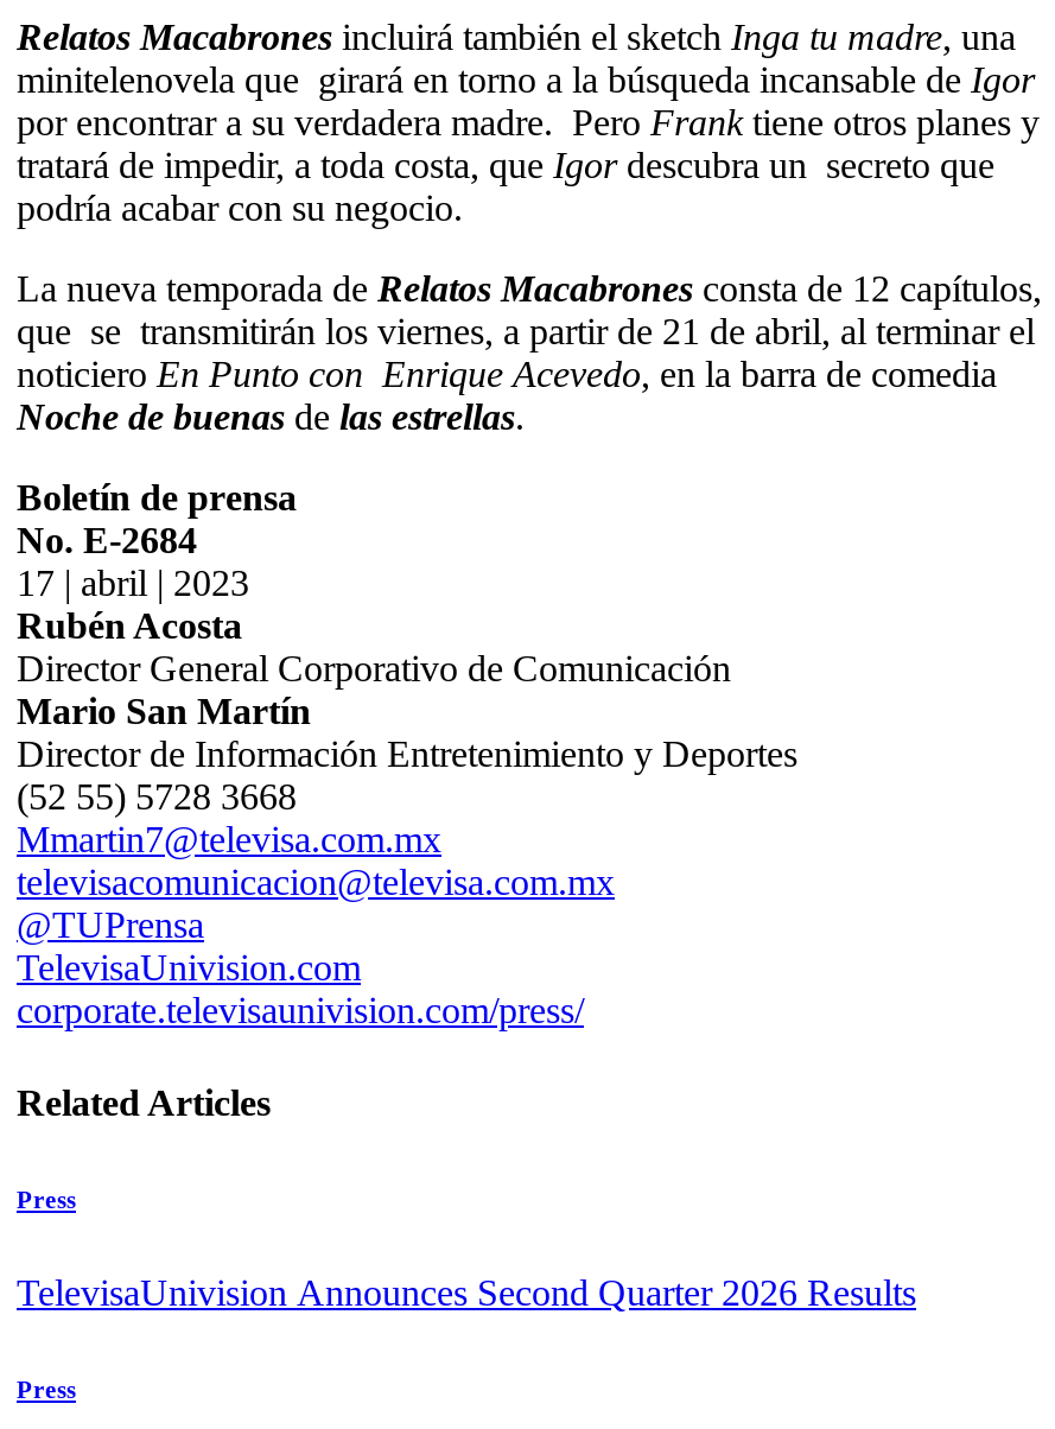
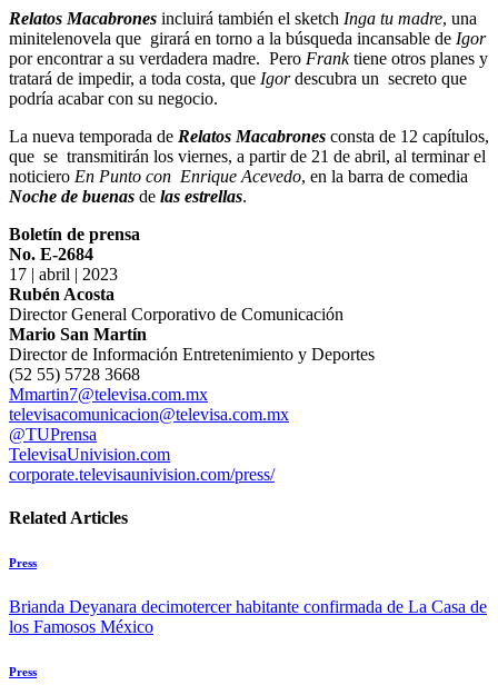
[17,1273,916,1313] TelevisaUnivision Announces Second Quarter 2026 Results -> [9,597,487,636] Brianda Deyanara decimotercer habitante confirmada de La Casa de | los Famosos México

